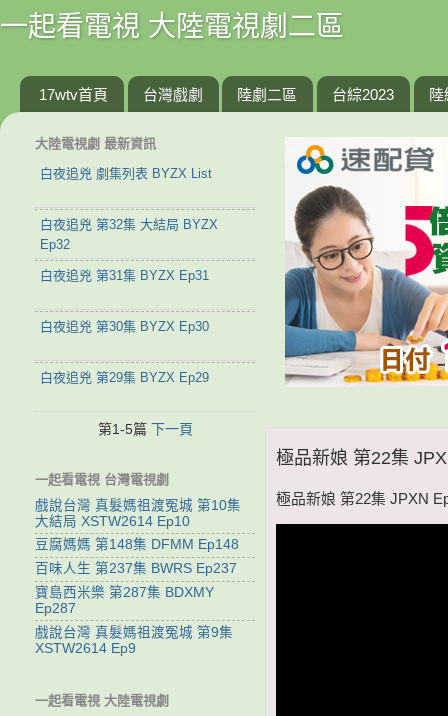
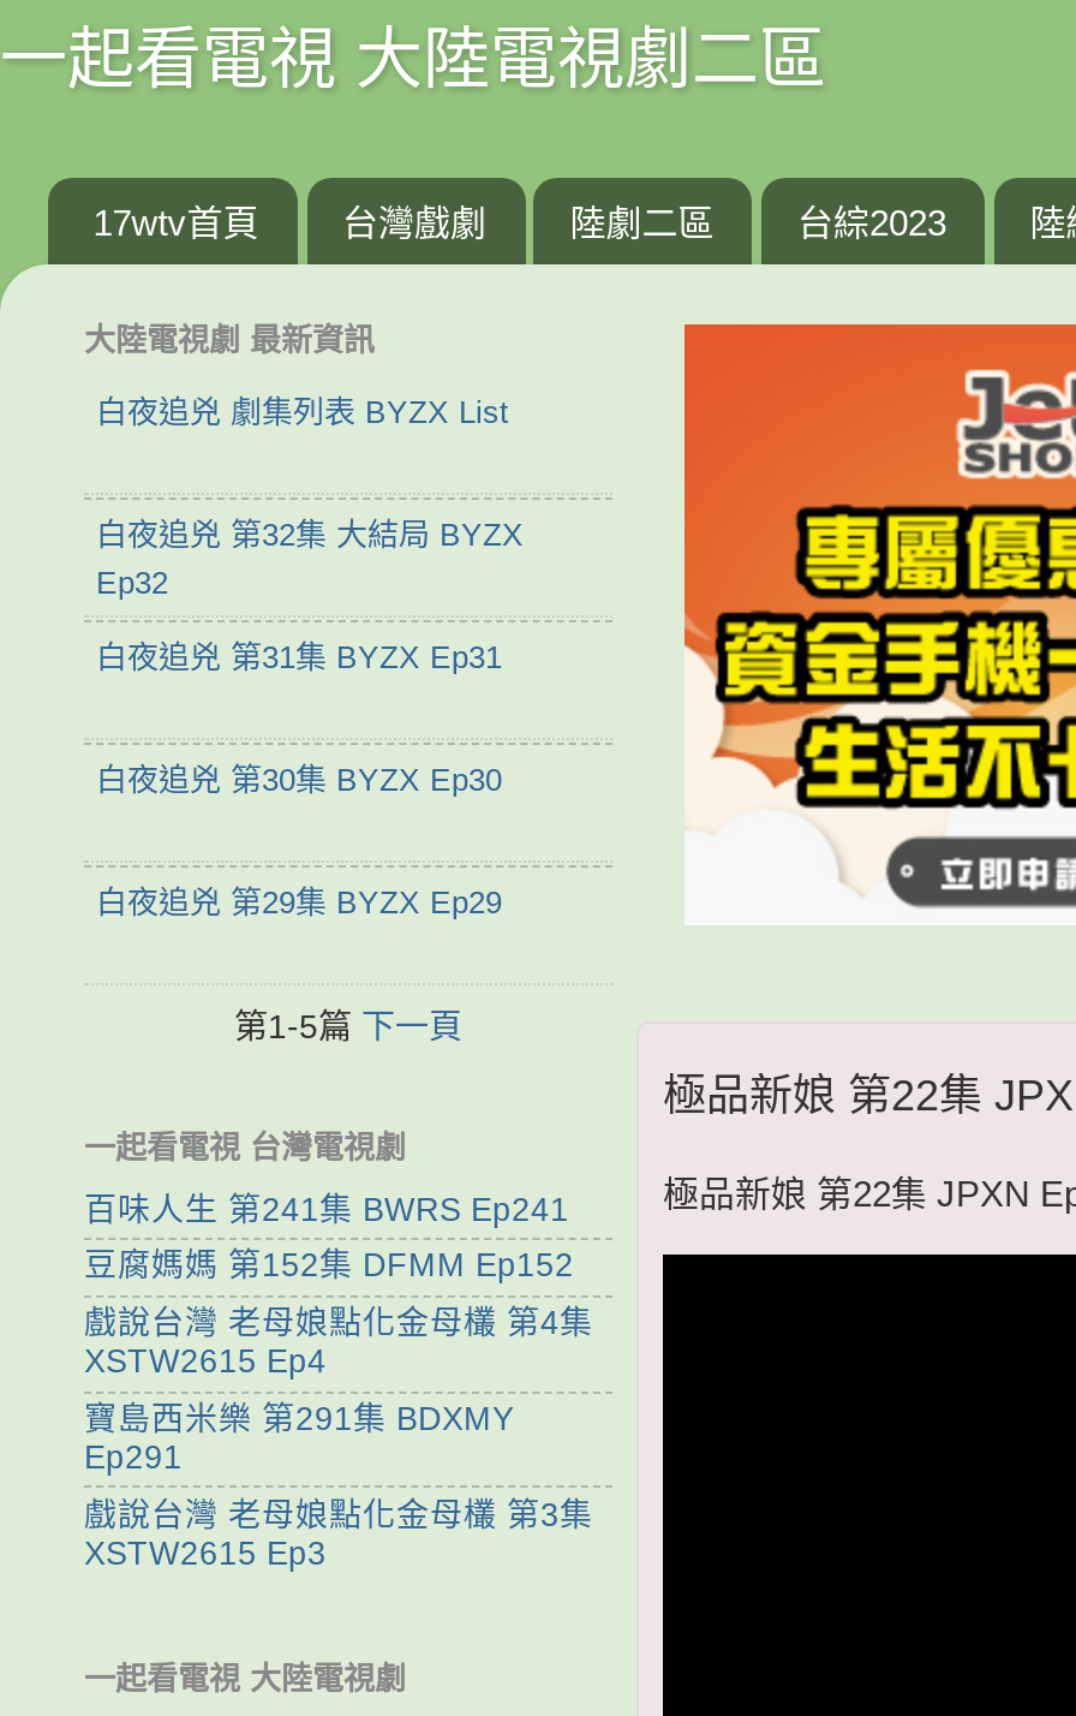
[284,137,445,384] [image] -> [682,322,1069,916] [image]
[35,498,241,529] 戲說台灣 真髮媽祖渡冤城 第10集 | 大結局 XSTW2614 Ep10 -> [84,1191,569,1227] 百味人生 第241集 BWRS Ep241
[35,537,239,552] 豆腐媽媽 第148集 DFMM Ep148 -> [84,1248,574,1284] 豆腐媽媽 第152集 DFMM Ep152
[35,561,237,576] 百味人生 第237集 BWRS Ep237 -> [84,1305,593,1380] 戲說台灣 老母娘點化金母欉 第4集 | XSTW2615 Ep4
[35,585,214,616] 寶島西米樂 第287集 BDXMY | Ep287 -> [84,1401,514,1475] 寶島西米樂 第291集 BDXMY | Ep291
[35,625,233,656] 戲說台灣 真髮媽祖渡冤城 第9集 | XSTW2614 Ep9 -> [84,1496,593,1571] 戲說台灣 老母娘點化金母欉 第3集 | XSTW2615 Ep3

